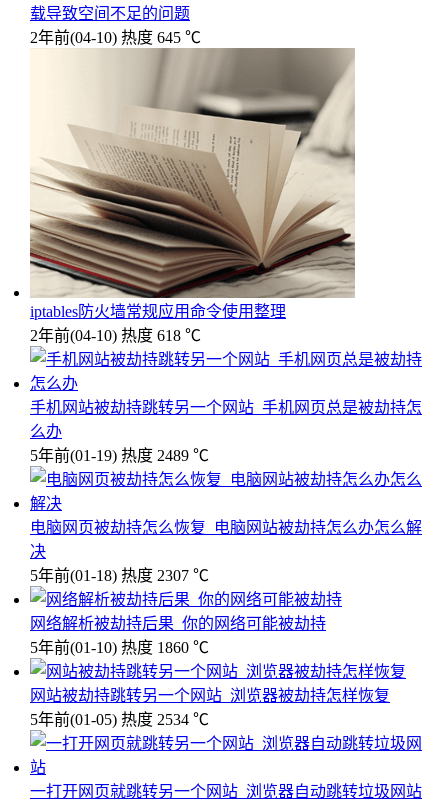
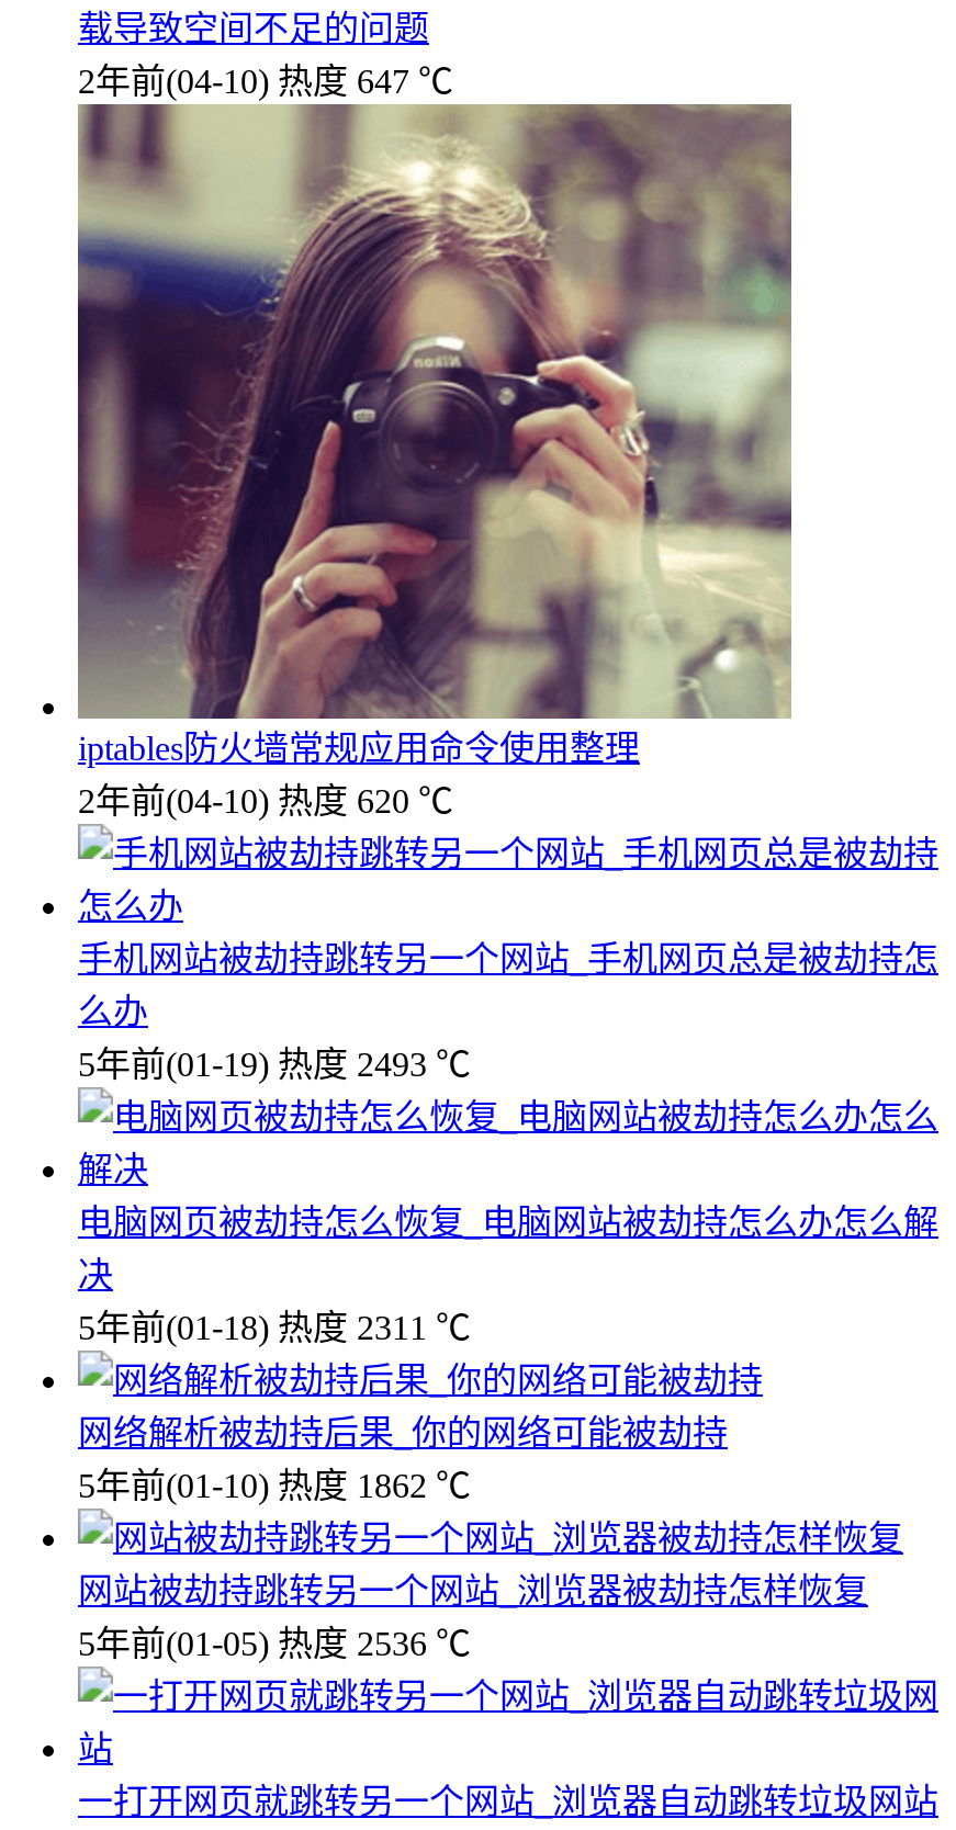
[30,29,201,46] 2年前(04-10) 热度 645 ℃ -> [78,63,453,100] 2年前(04-10) 热度 647 ℃
[30,50,354,344] [image] | 2年前(04-10) 热度 618 ℃ -> [76,106,791,820] [image] | 2年前(04-10) 热度 620 ℃
[30,447,209,464] 5年前(01-19) 热度 2489 ℃ -> [78,1046,471,1083] 5年前(01-19) 热度 2493 ℃
[30,567,209,584] 5年前(01-18) 热度 2307 ℃ -> [78,1309,471,1346] 5年前(01-18) 热度 2311 ℃
[30,639,209,656] 5年前(01-10) 热度 1860 ℃ -> [78,1467,471,1504] 5年前(01-10) 热度 1862 ℃
[30,711,209,728] 5年前(01-05) 热度 2534 ℃ -> [78,1625,471,1662] 5年前(01-05) 热度 2536 ℃

